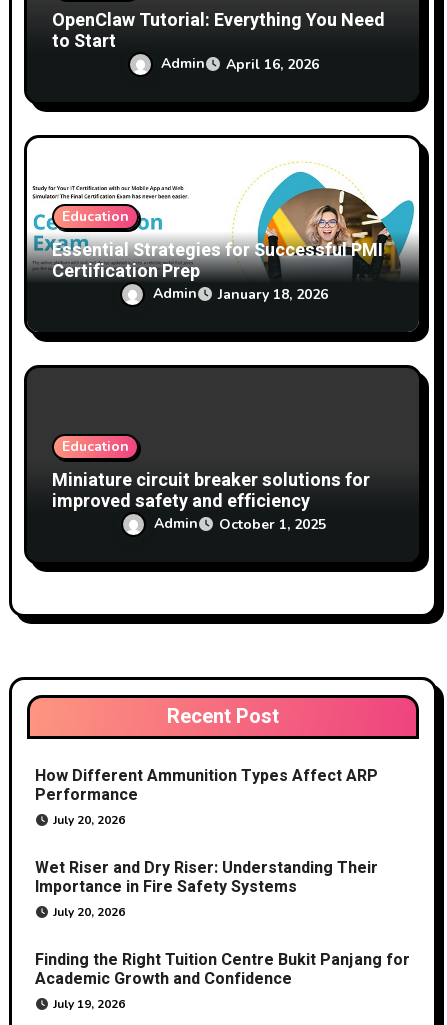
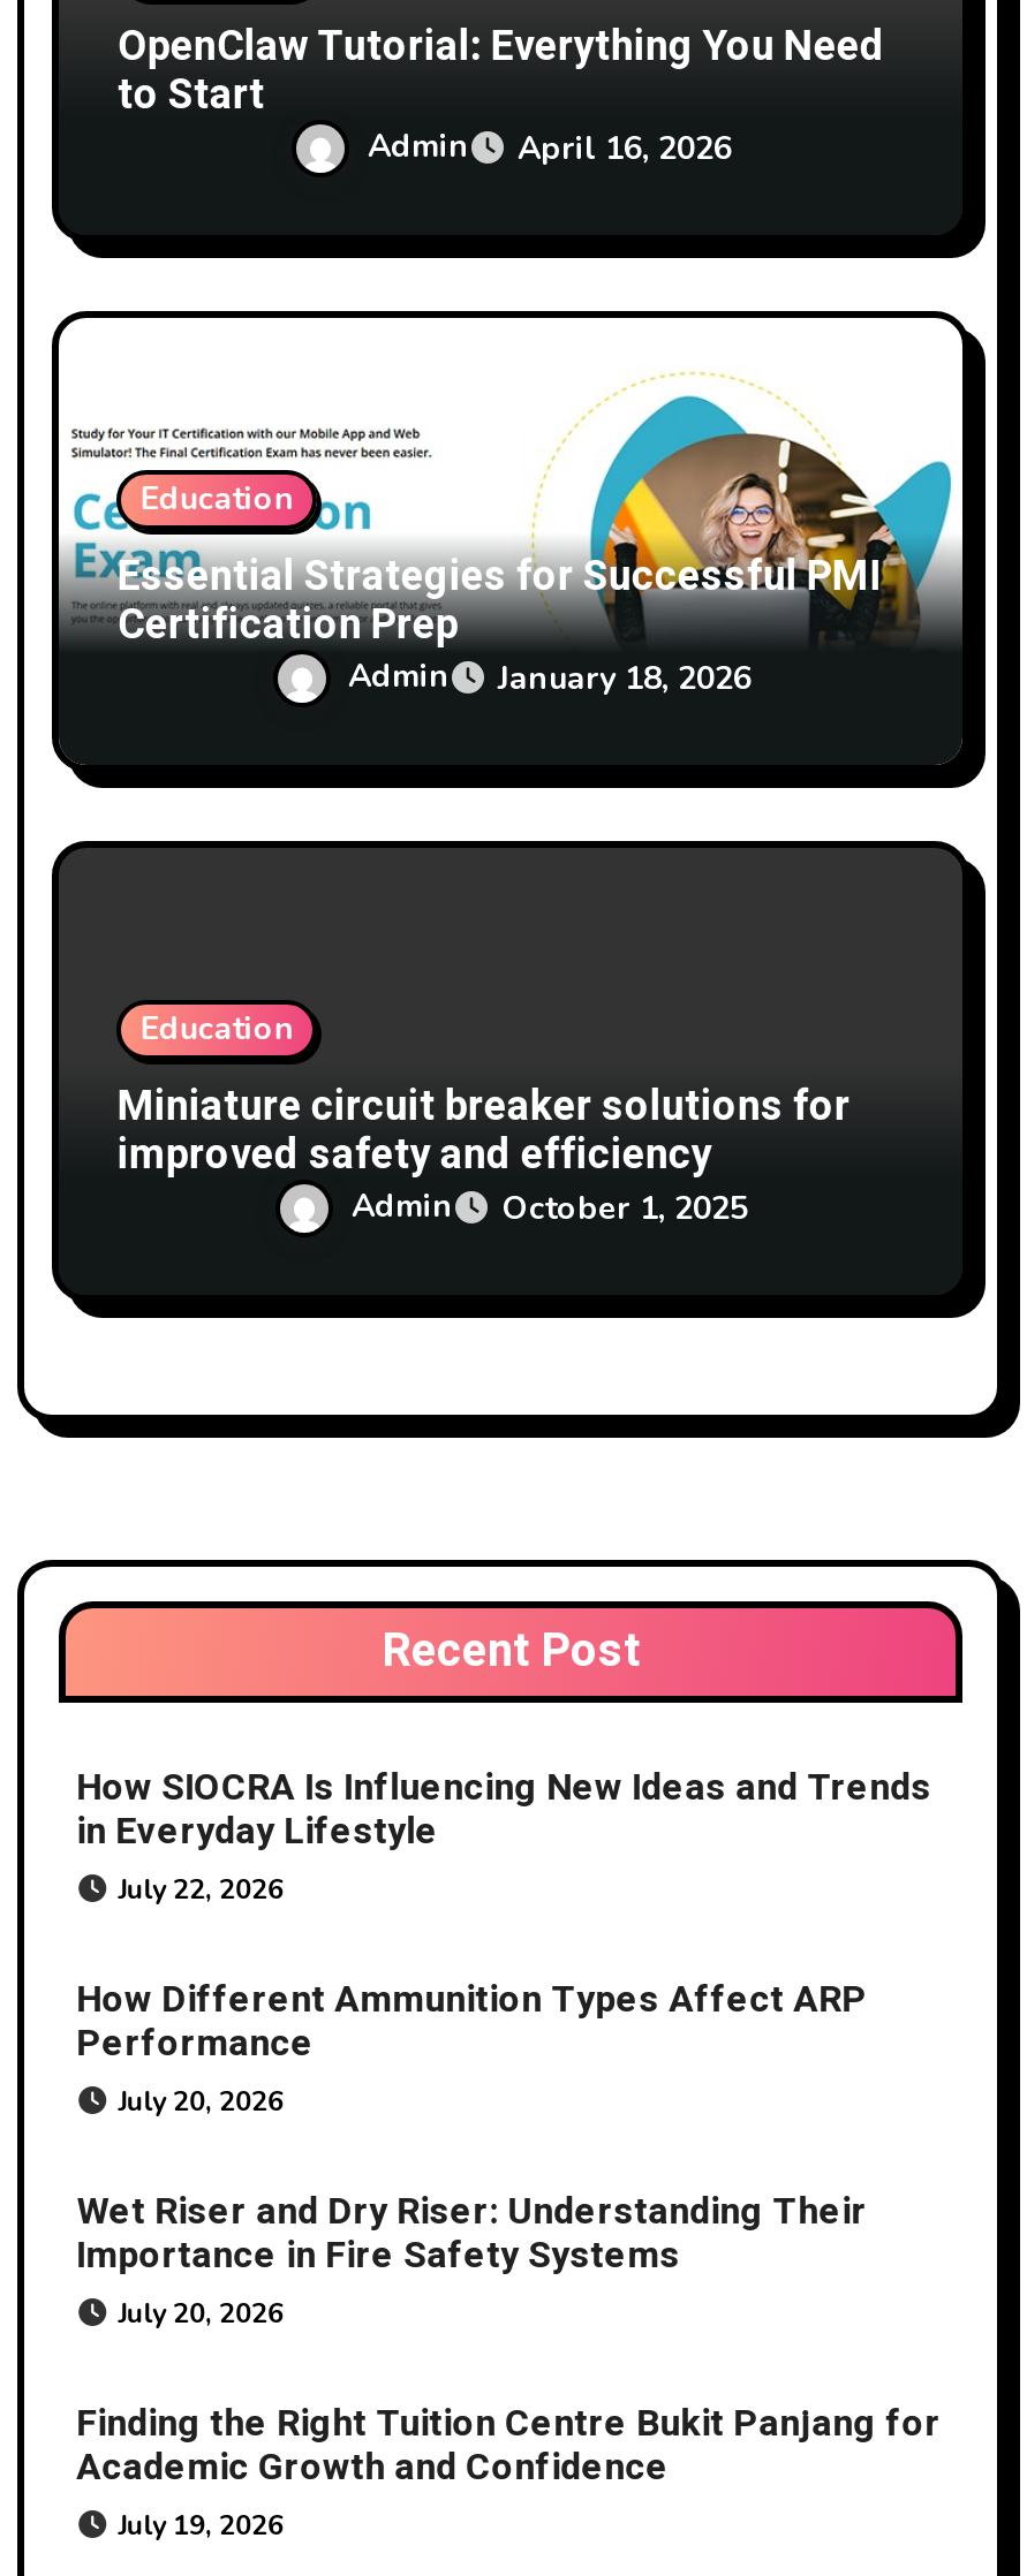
none -> [76,1759,932,1907] How SIOCRA Is Influencing New Ideas and Trends | in Everyday Lifestyle | July 22, 2026

